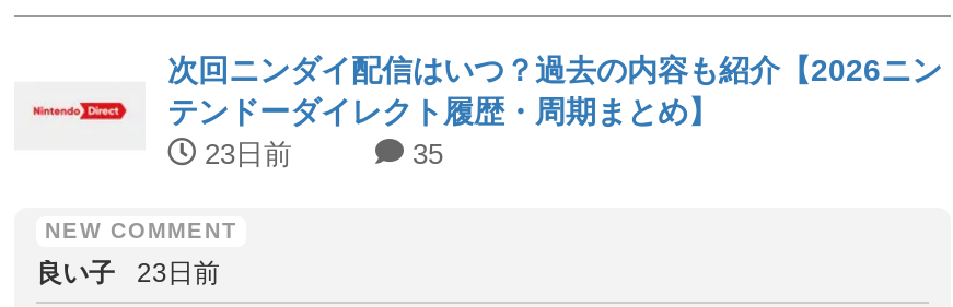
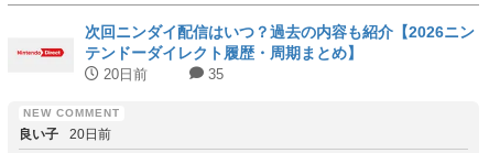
[196,138,292,171] 23日前 -> [99,66,148,83] 20日前
[36,258,220,289] 良い子 23日前 -> [19,127,111,142] 良い子 20日前

